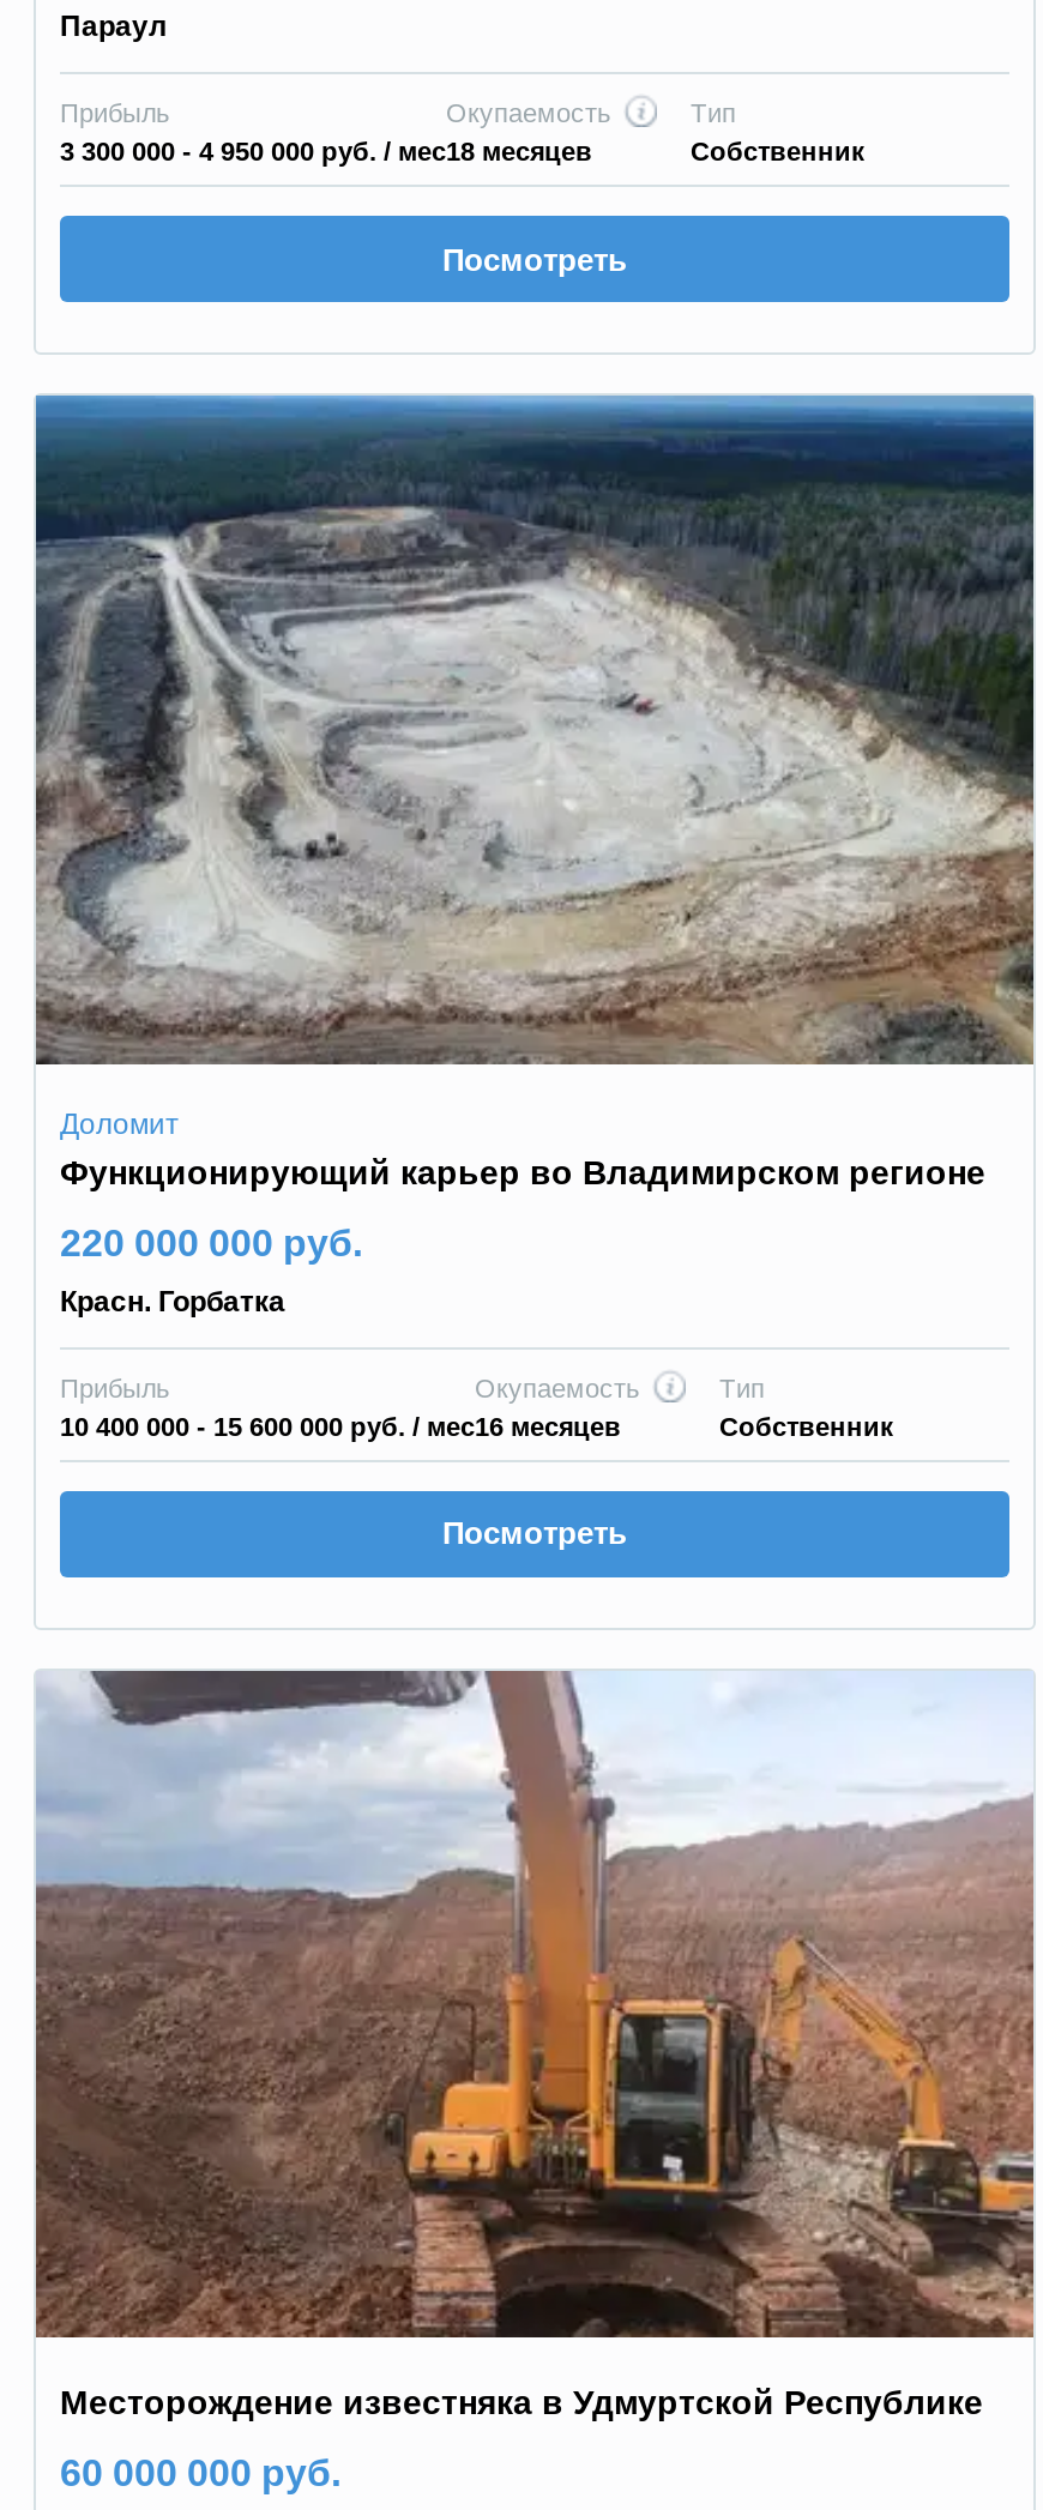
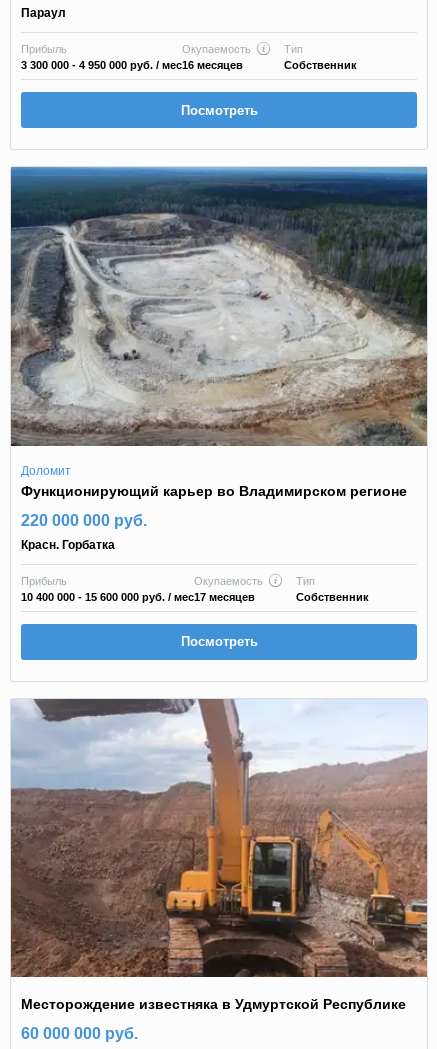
[60,138,592,166] 3 300 000 - 4 950 000 руб. / мес 18 месяцев -> [21,59,243,71] 3 300 000 - 4 950 000 руб. / мес 16 месяцев
[60,1412,621,1440] 10 400 000 - 15 600 000 руб. / мес 16 месяцев -> [21,591,255,603] 10 400 000 - 15 600 000 руб. / мес 17 месяцев

